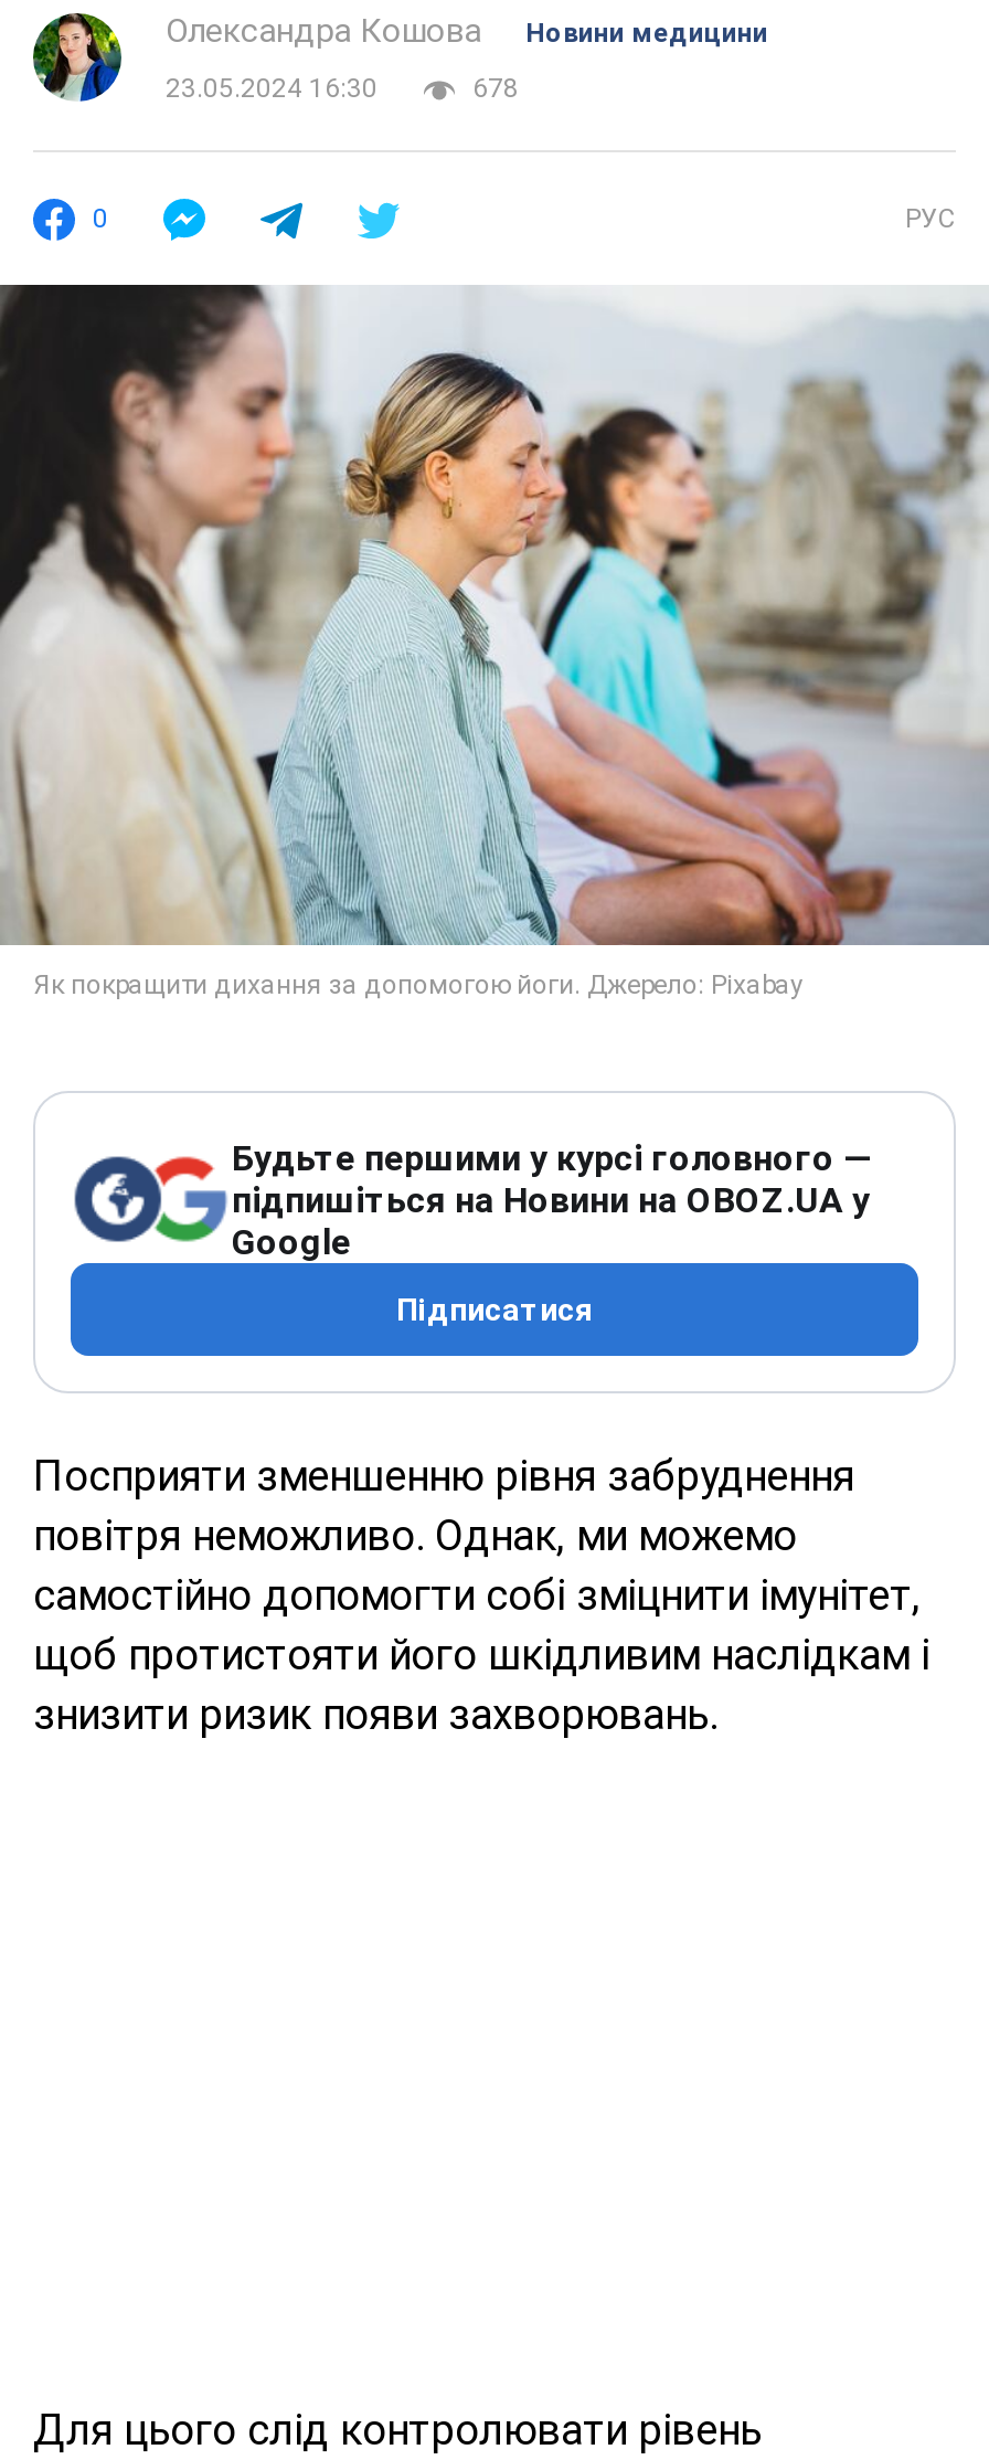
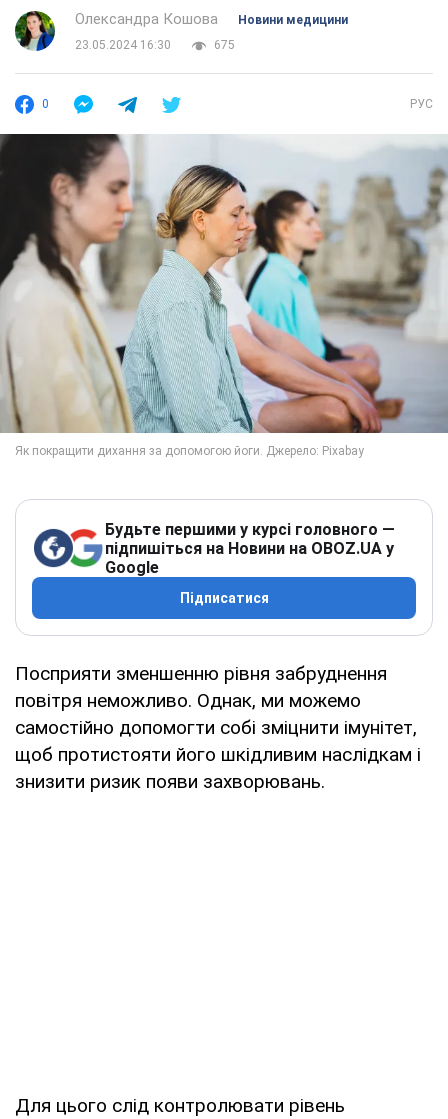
[472,73,519,104] 678 -> [214,38,235,52] 675

